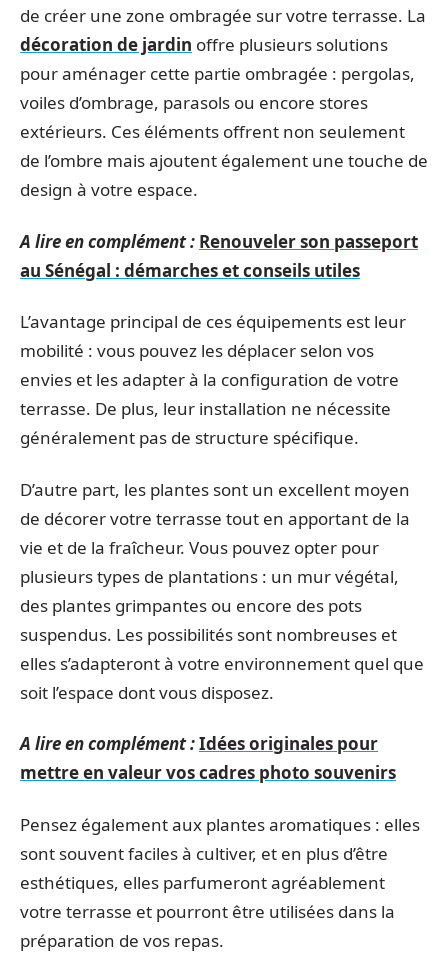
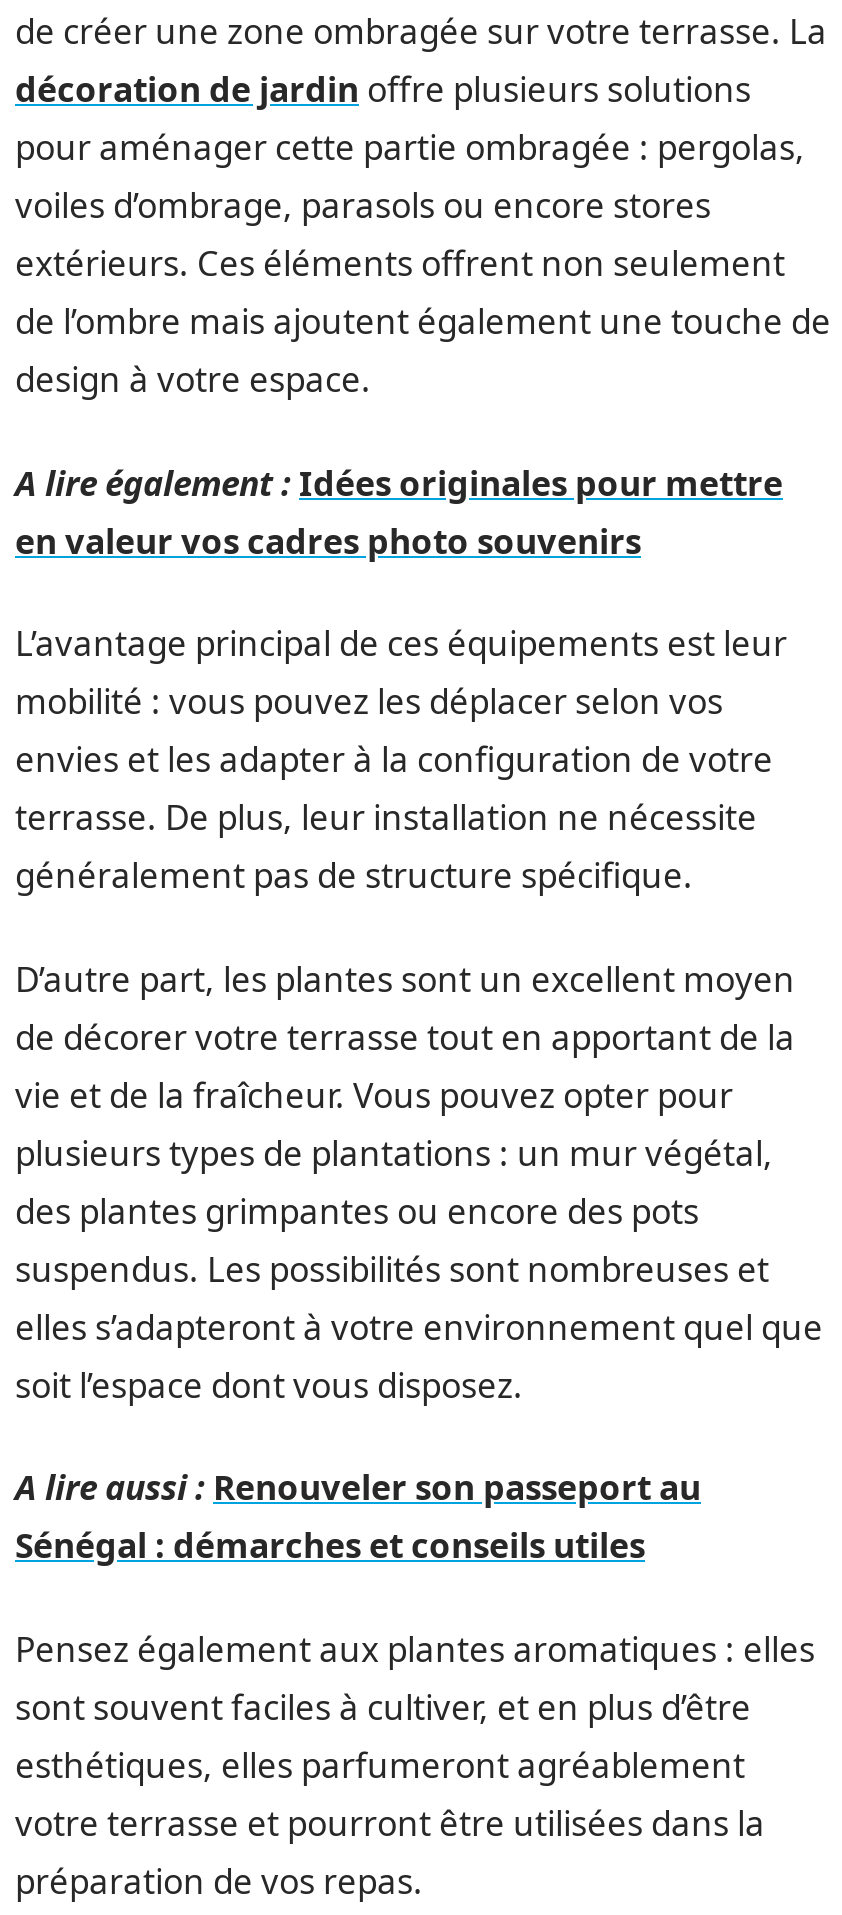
[20,229,418,281] A lire en complément : Renouveler son passeport | au Sénégal : démarches et conseils utiles -> [15,459,783,563] A lire également : Idées originales pour mettre | en valeur vos cadres photo souvenirs
[20,732,396,784] A lire en complément : Idées originales pour | mettre en valeur vos cadres photo souvenirs -> [15,1464,701,1568] A lire aussi : Renouveler son passeport au | Sénégal : démarches et conseils utiles

